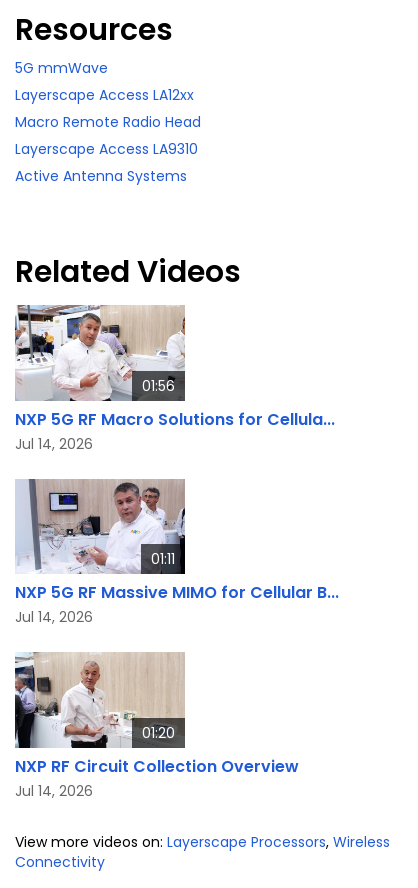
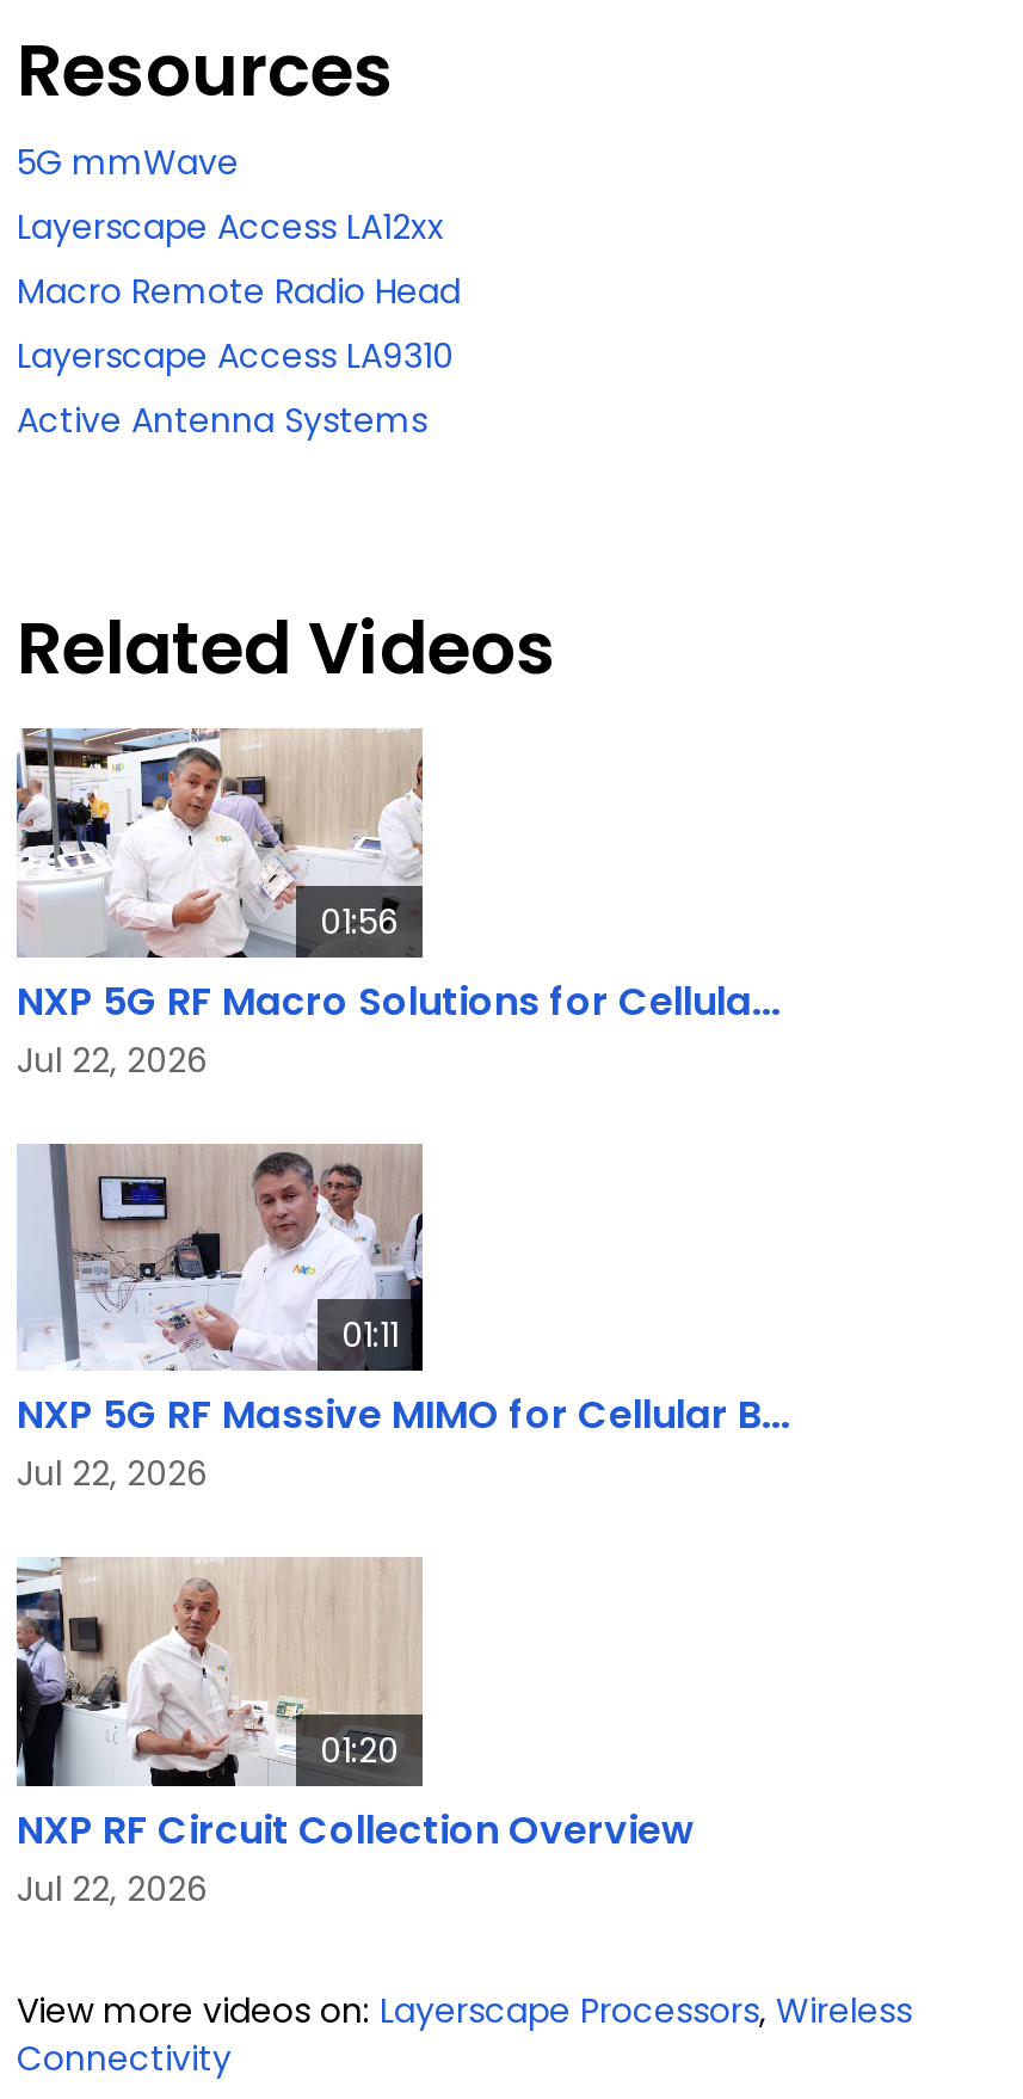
[15,434,93,454] Jul 14, 2026 -> [17,1036,208,1084] Jul 22, 2026
[15,607,93,627] Jul 14, 2026 -> [17,1450,208,1498] Jul 22, 2026
[15,781,93,801] Jul 14, 2026 -> [17,1865,208,1913] Jul 22, 2026

